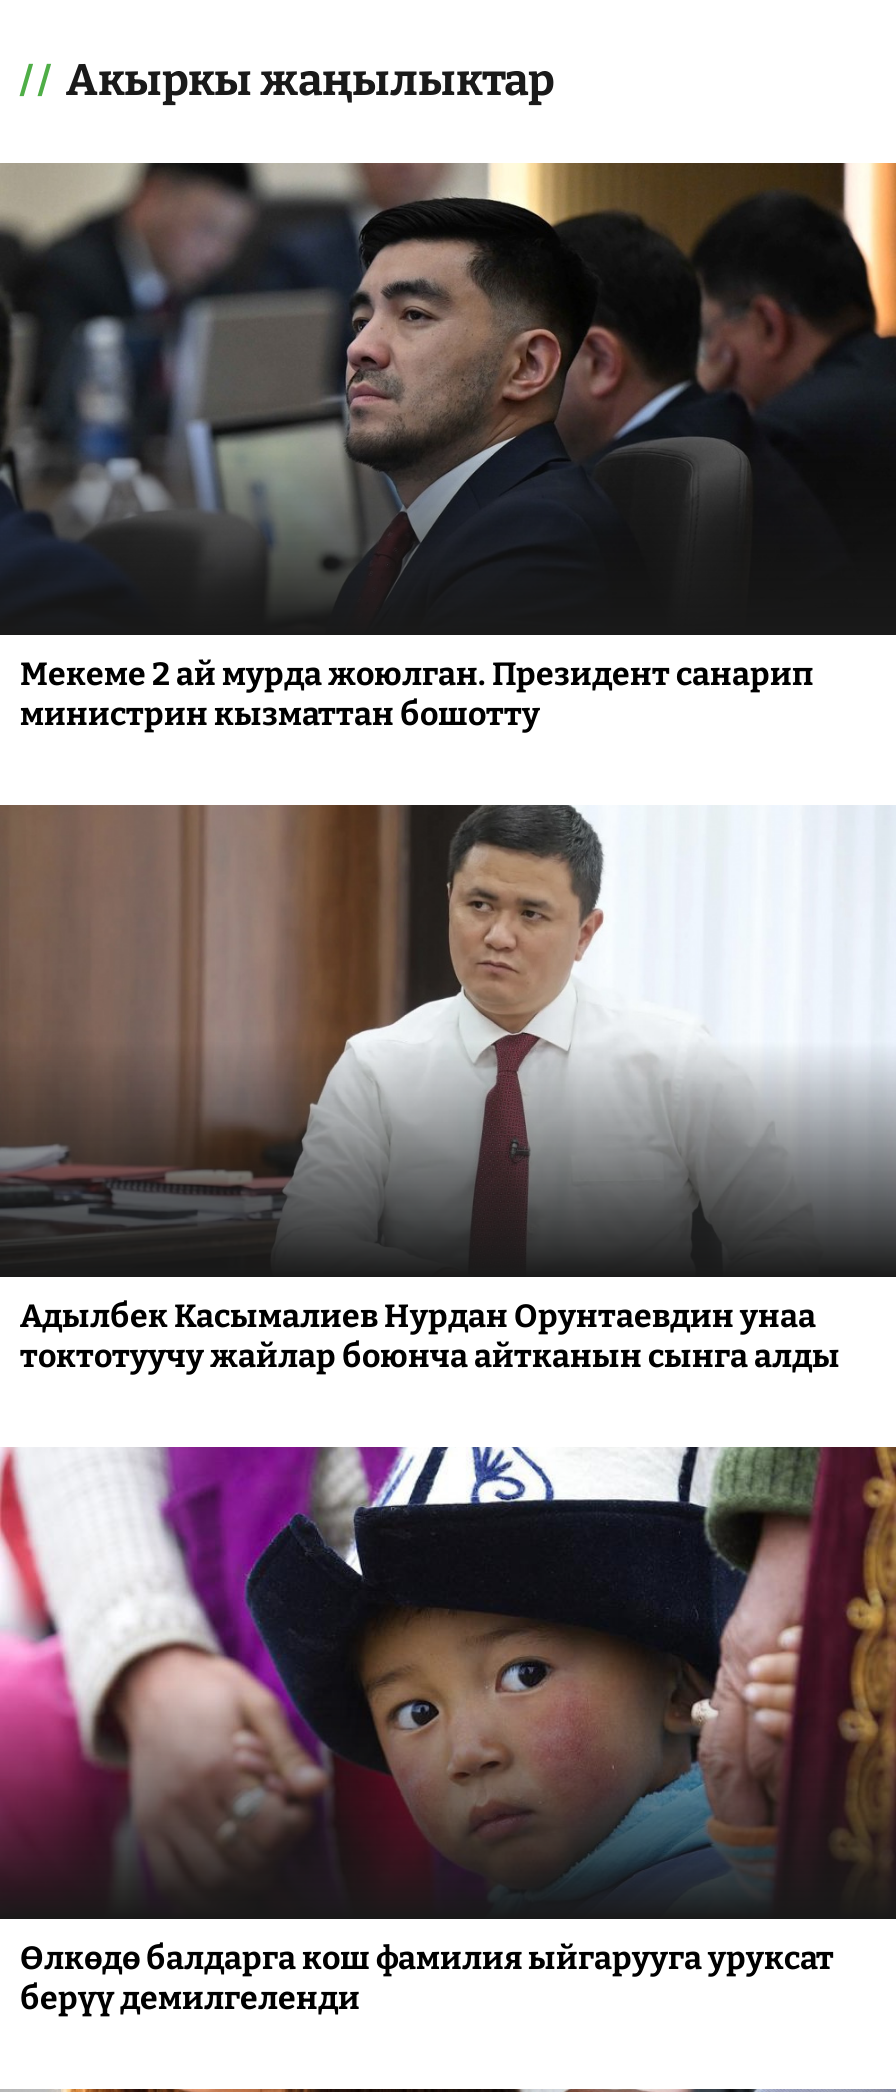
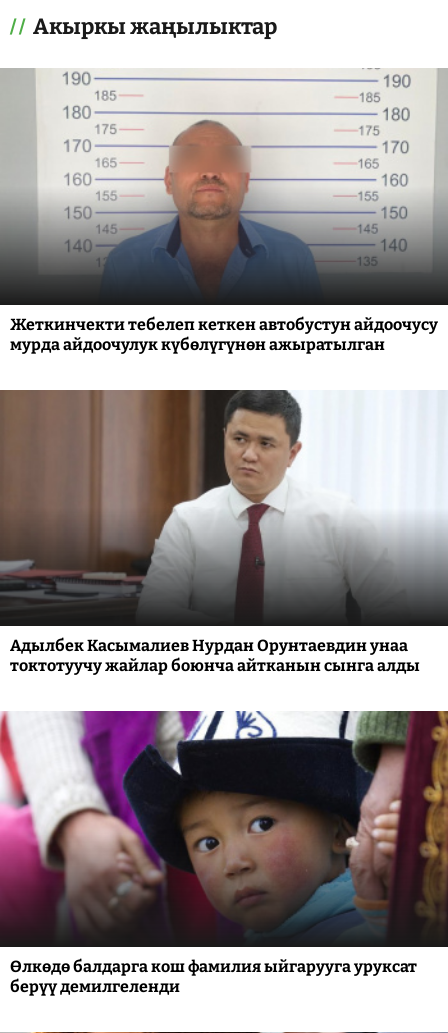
[6,160,890,733] [image] | Мекеме 2 ай мурда жоюлган. Президент санарип | министрин кызматтан бошотту -> [3,68,445,353] [image] | Жеткинчекти тебелеп кеткен автобустун айдоочусу | мурда айдоочулук күбөлүгүнөн ажыратылган

